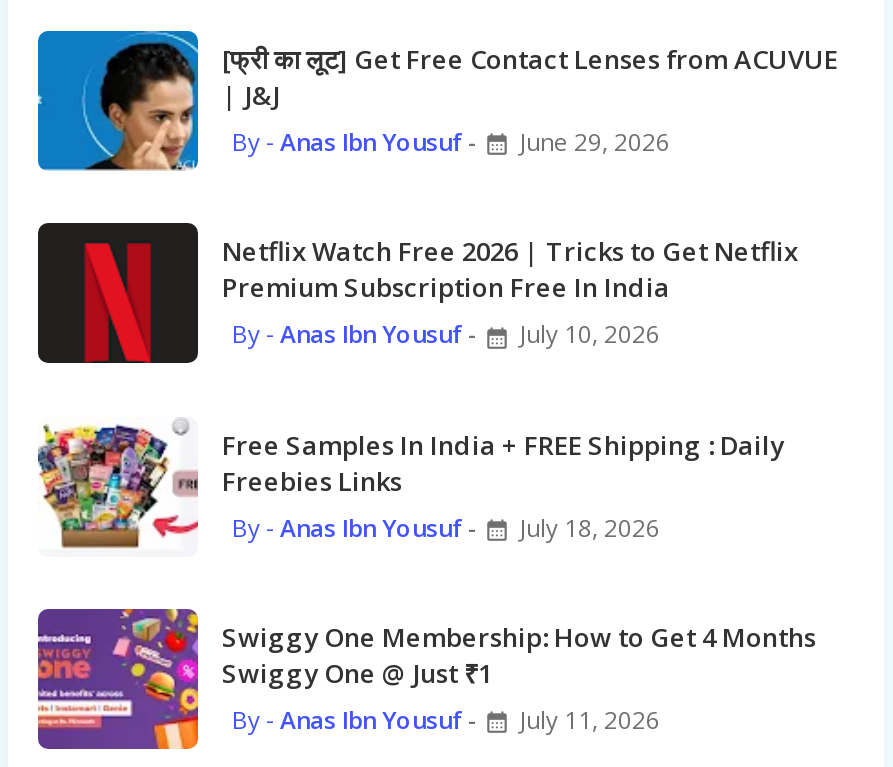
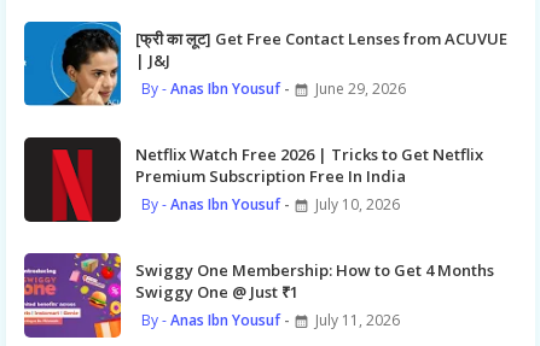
[38,416,784,556] [image] | Free Samples In India + FREE Shipping : Daily | Freebies Links | Anas Ibn Yousuf | July 18, 2026 -> none

